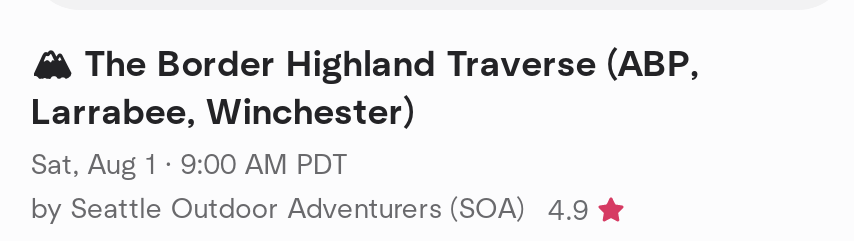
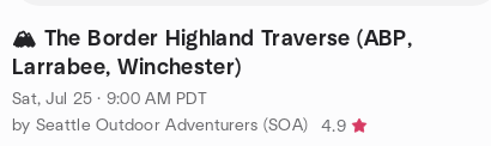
[31,151,348,179] Sat, Aug 1 · 9:00 AM PDT -> [12,90,207,107] Sat, Jul 25 · 9:00 AM PDT

